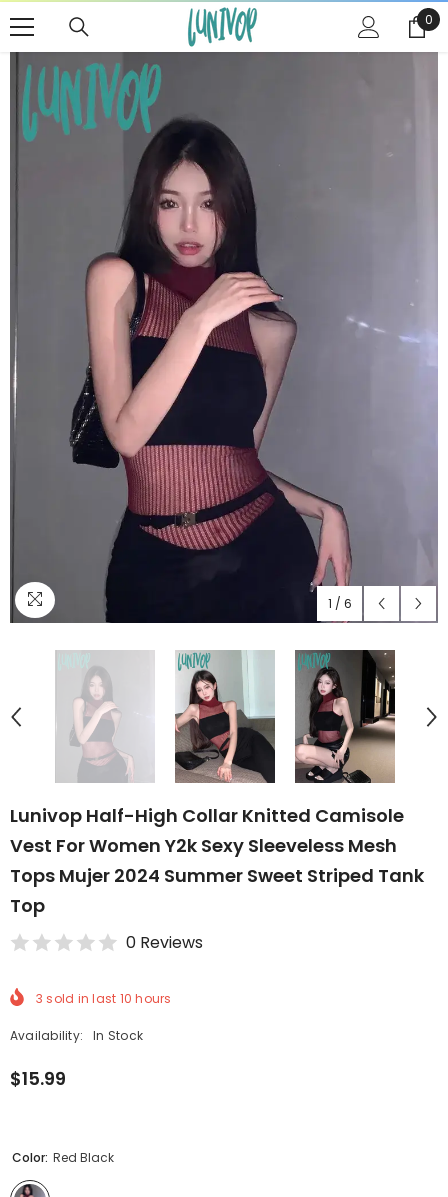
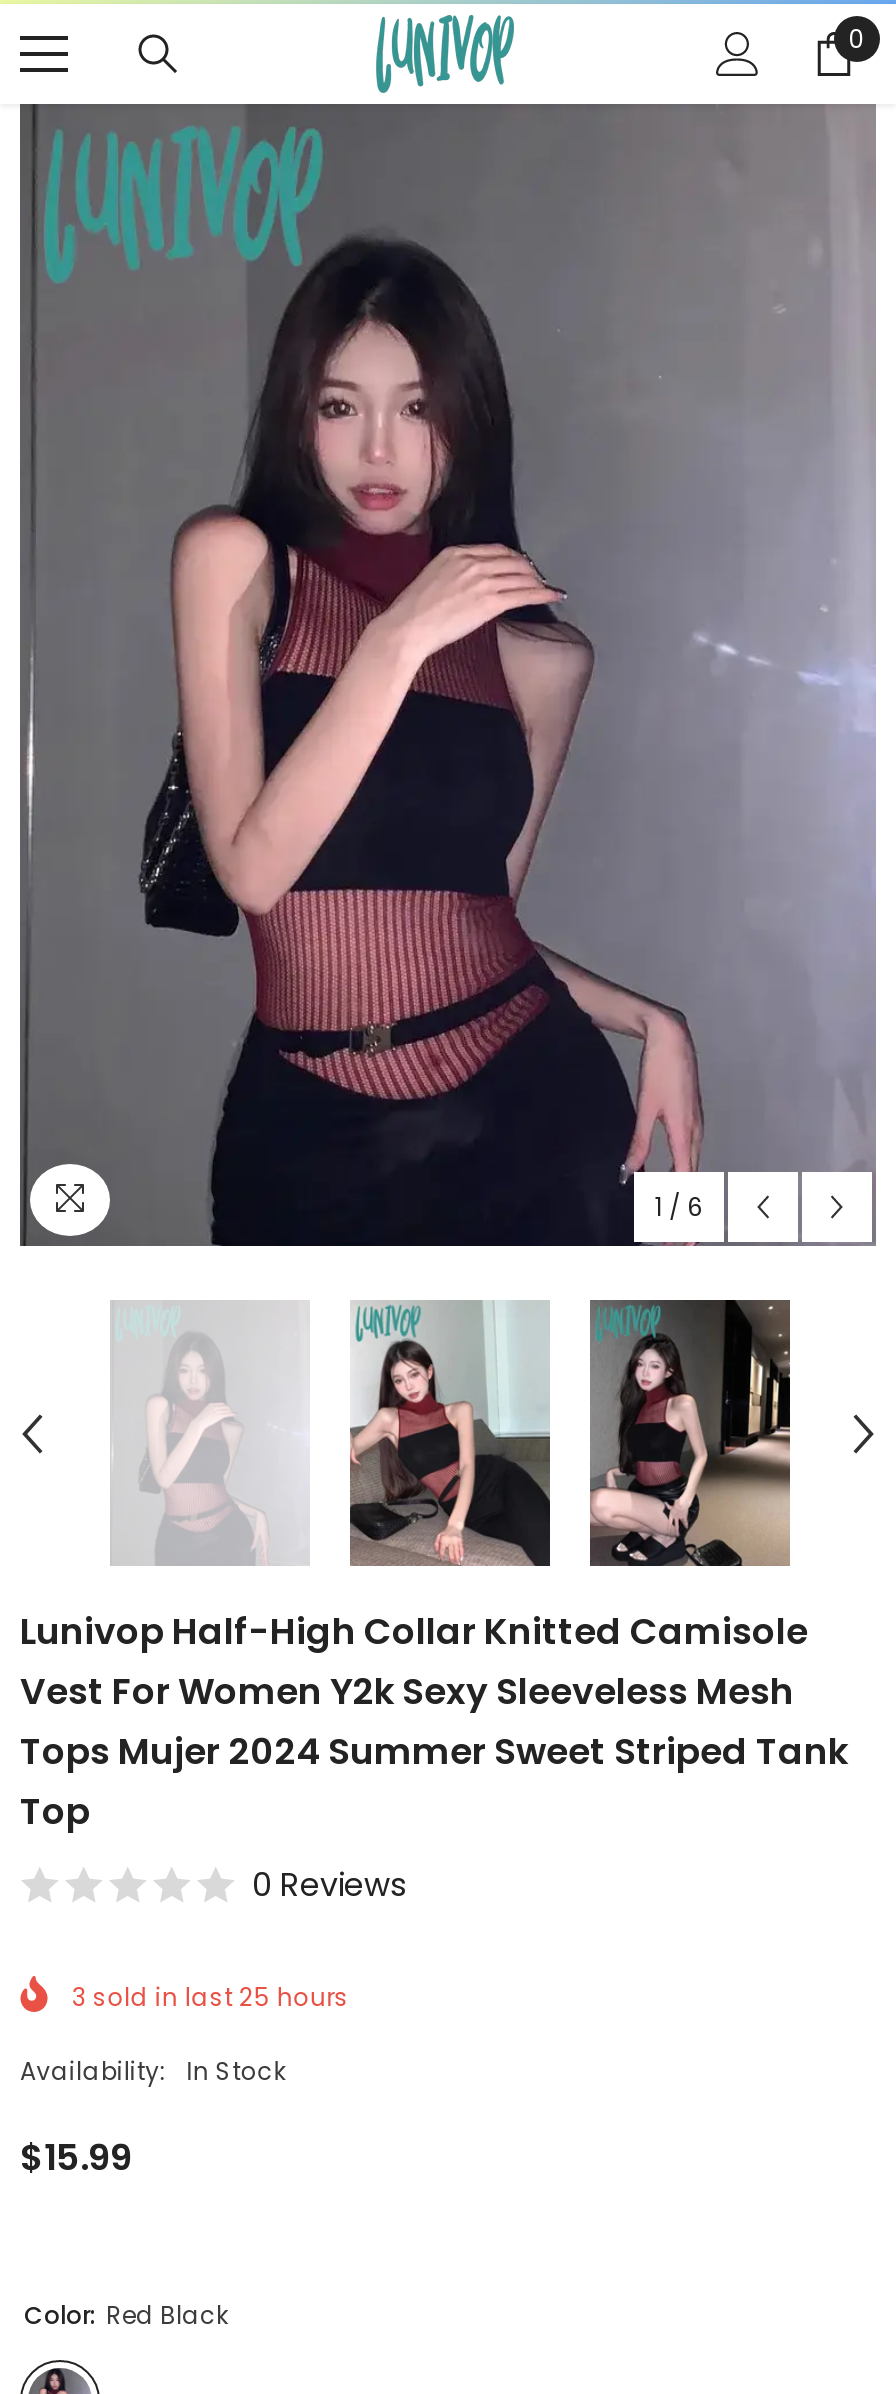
[36,990,172,1007] 3 sold in last 10 hours -> [72,1981,349,2015] 3 sold in last 25 hours

